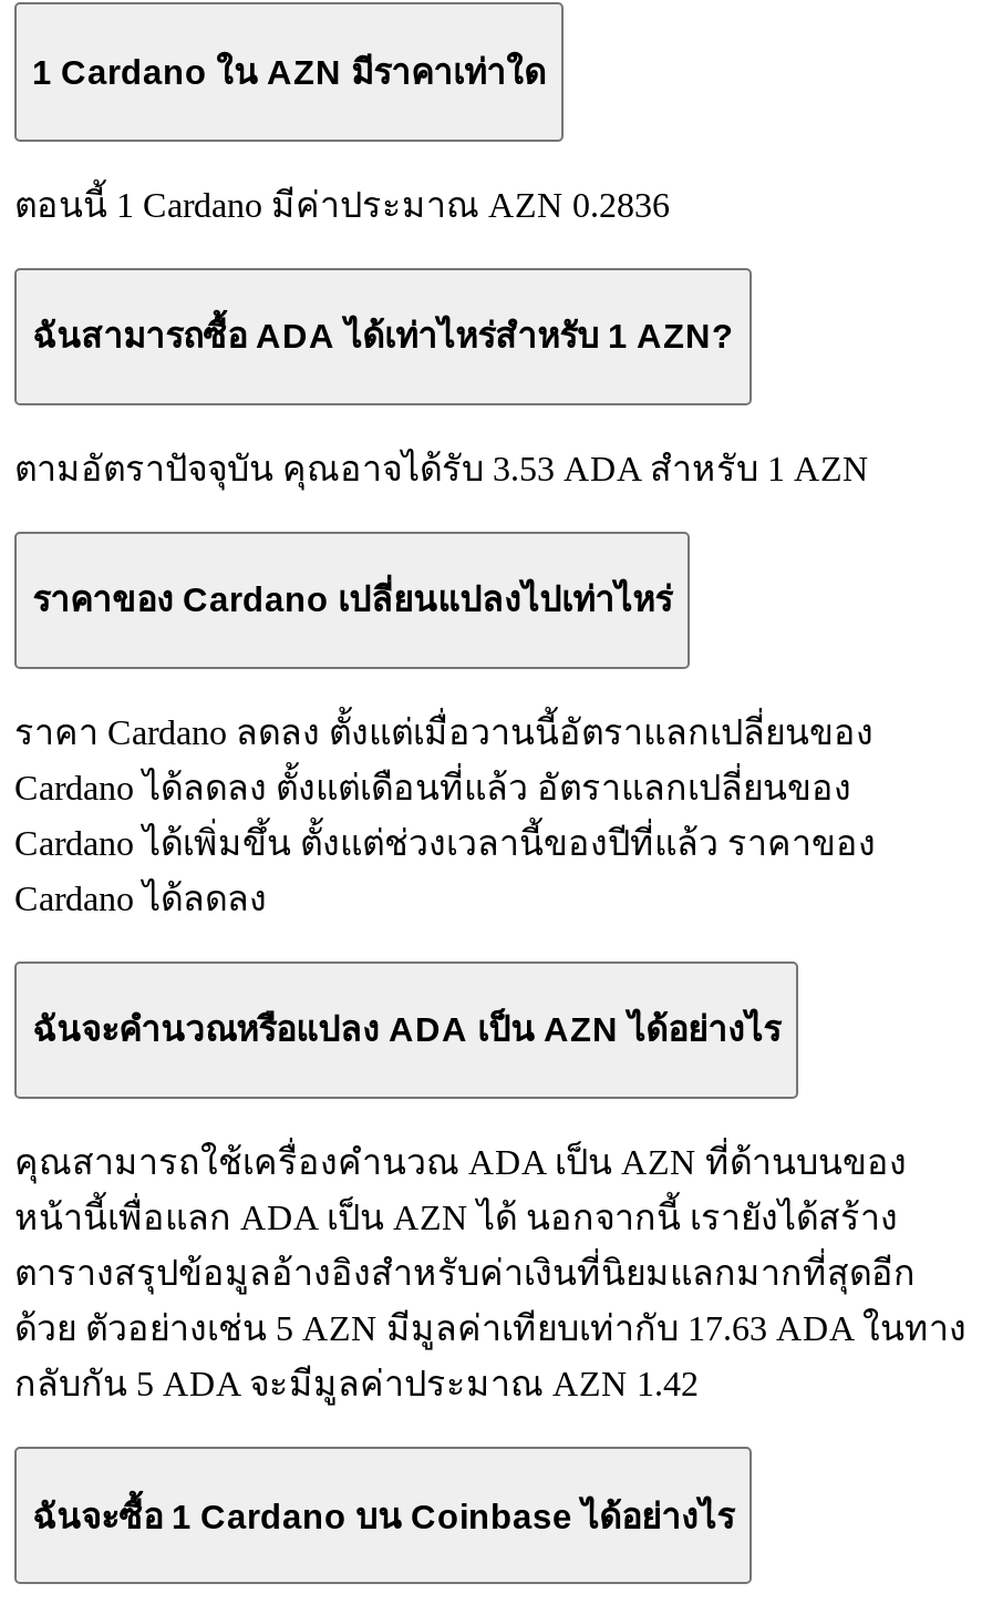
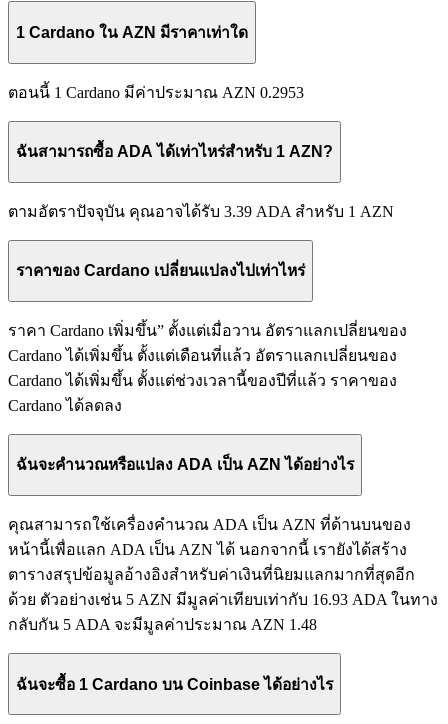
[14,185,670,223] ตอนนี้ 1 Cardano มีค่าประมาณ AZN 0.2836 -> [8,83,304,100] ตอนนี้ 1 Cardano มีค่าประมาณ AZN 0.2953
[14,449,869,487] ตามอัตราปัจจุบัน คุณอาจได้รับ 3.53 ADA สำหรับ 1 AZN -> [8,203,394,220] ตามอัตราปัจจุบัน คุณอาจได้รับ 3.39 ADA สำหรับ 1 AZN
[14,713,874,751] ราคา Cardano ลดลง ตั้งแต่เมื่อวานนี้อัตราแลกเปลี่ยนของ -> [8,322,407,339] ราคา Cardano เพิ่มขึ้น” ตั้งแต่เมื่อวาน อัตราแลกเปลี่ยนของ
[14,769,851,806] Cardano ได้ลดลง ตั้งแต่เดือนที่แล้ว อัตราแลกเปลี่ยนของ -> [8,347,397,364] Cardano ได้เพิ่มขึ้น ตั้งแต่เดือนที่แล้ว อัตราแลกเปลี่ยนของ
[14,1310,967,1347] ด้วย ตัวอย่างเช่น 5 AZN มีมูลค่าเทียบเท่ากับ 17.63 ADA ในทาง -> [8,591,438,608] ด้วย ตัวอย่างเช่น 5 AZN มีมูลค่าเทียบเท่ากับ 16.93 ADA ในทาง
[14,1365,699,1403] กลับกัน 5 ADA จะมีมูลค่าประมาณ AZN 1.42 -> [8,616,317,633] กลับกัน 5 ADA จะมีมูลค่าประมาณ AZN 1.48

